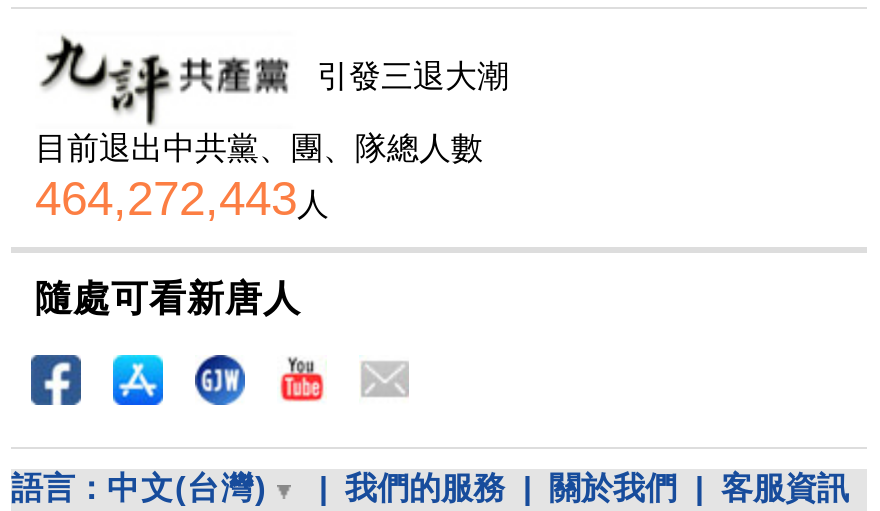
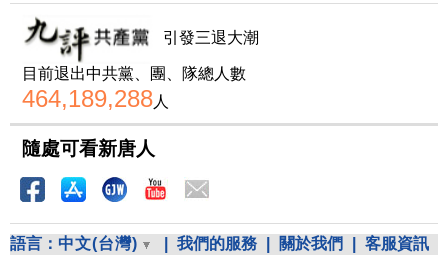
[35,172,329,226] 464,272,443人 -> [22,85,169,112] 464,189,288人

